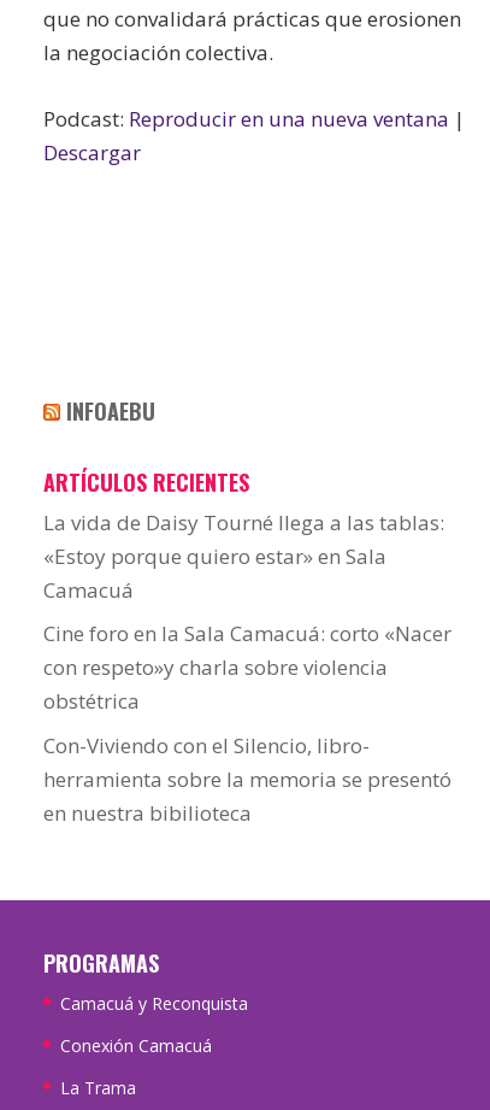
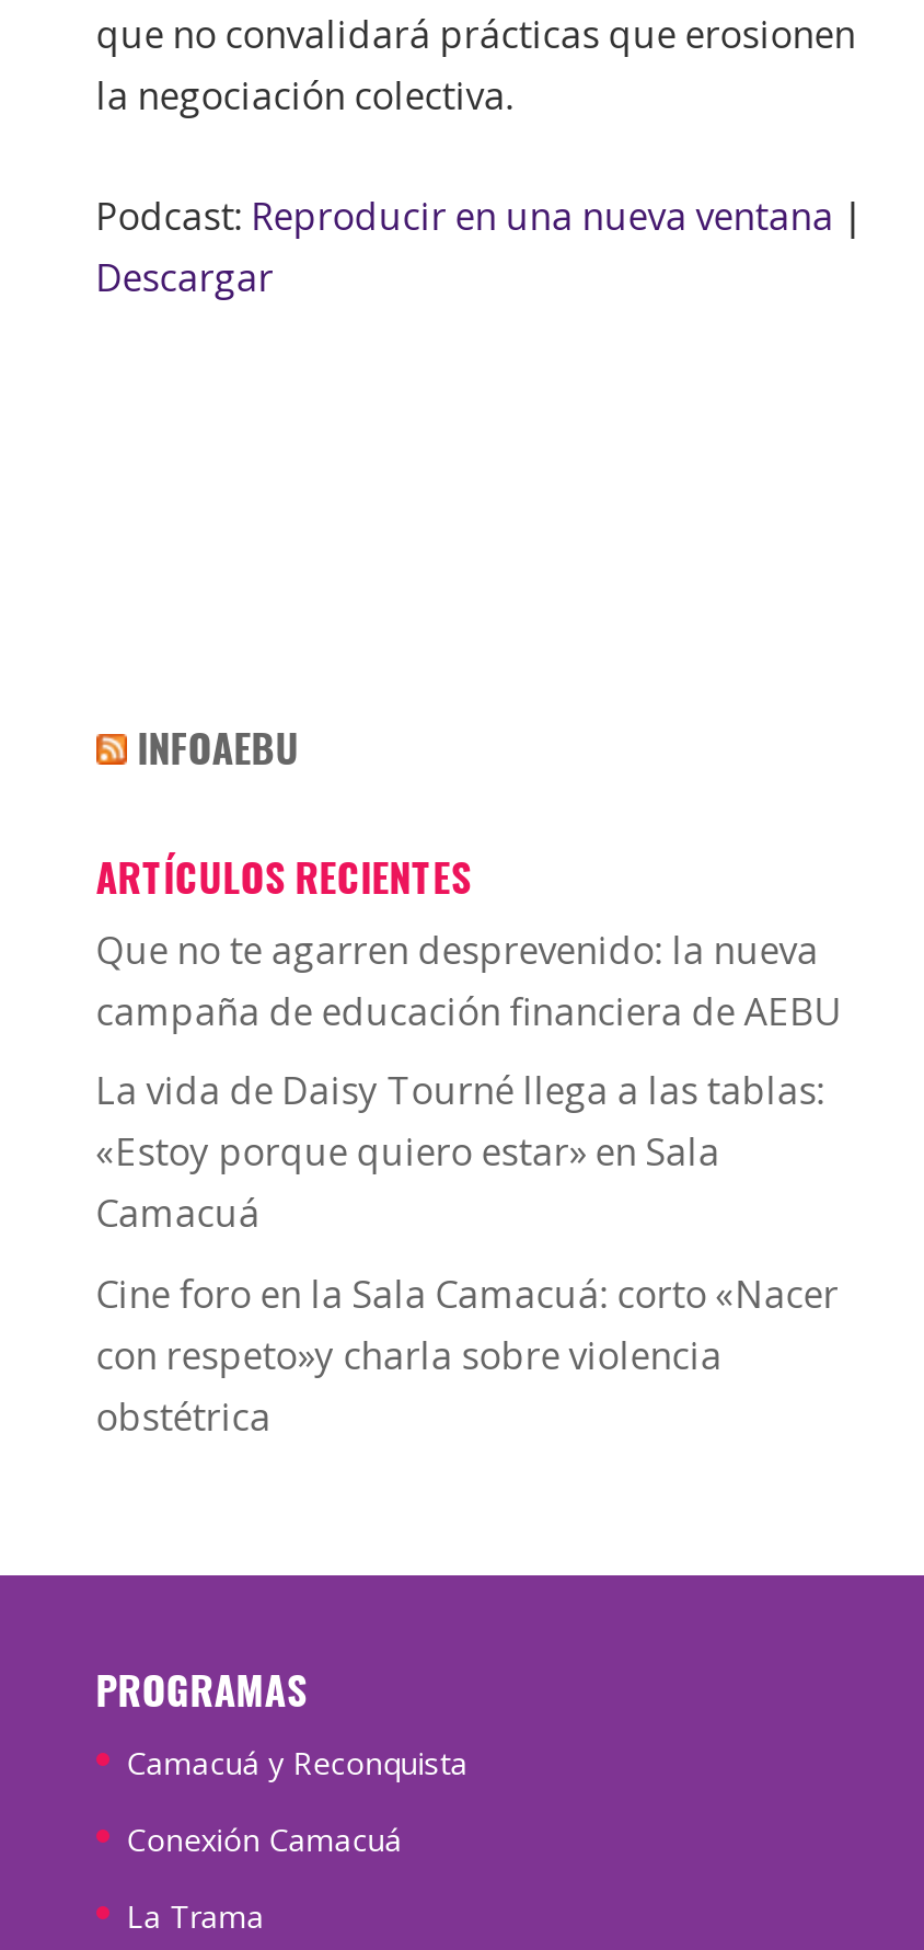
none -> [96,925,843,1036] Que no te agarren desprevenido: la nueva | campaña de educación financiera de AEBU
moved [43,509,451,715] -> [96,1066,838,1442]: La vida de Daisy Tourné llega a las tablas: | «Estoy porque quiero estar» en Sala | Camacuá | Cine foro en la Sala Camacuá: corto «Nacer | con respeto»y charla sobre violencia | obstétrica
[43,732,451,827] Con-Viviendo con el Silencio, libro- | herramienta sobre la memoria se presentó | en nuestra bibilioteca -> none

